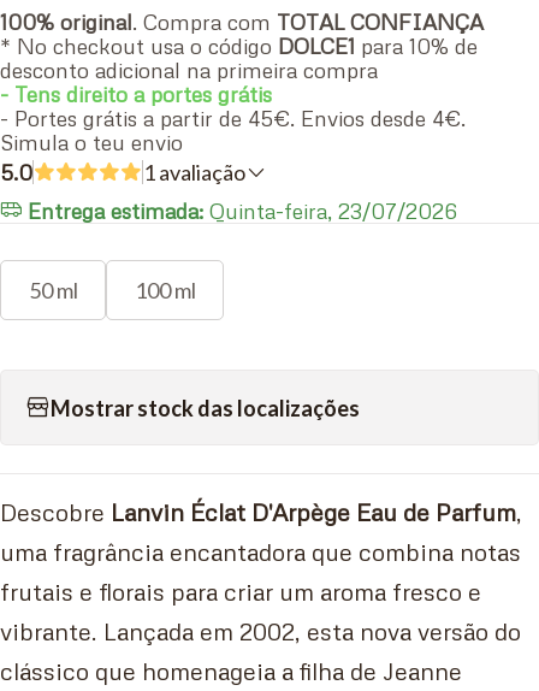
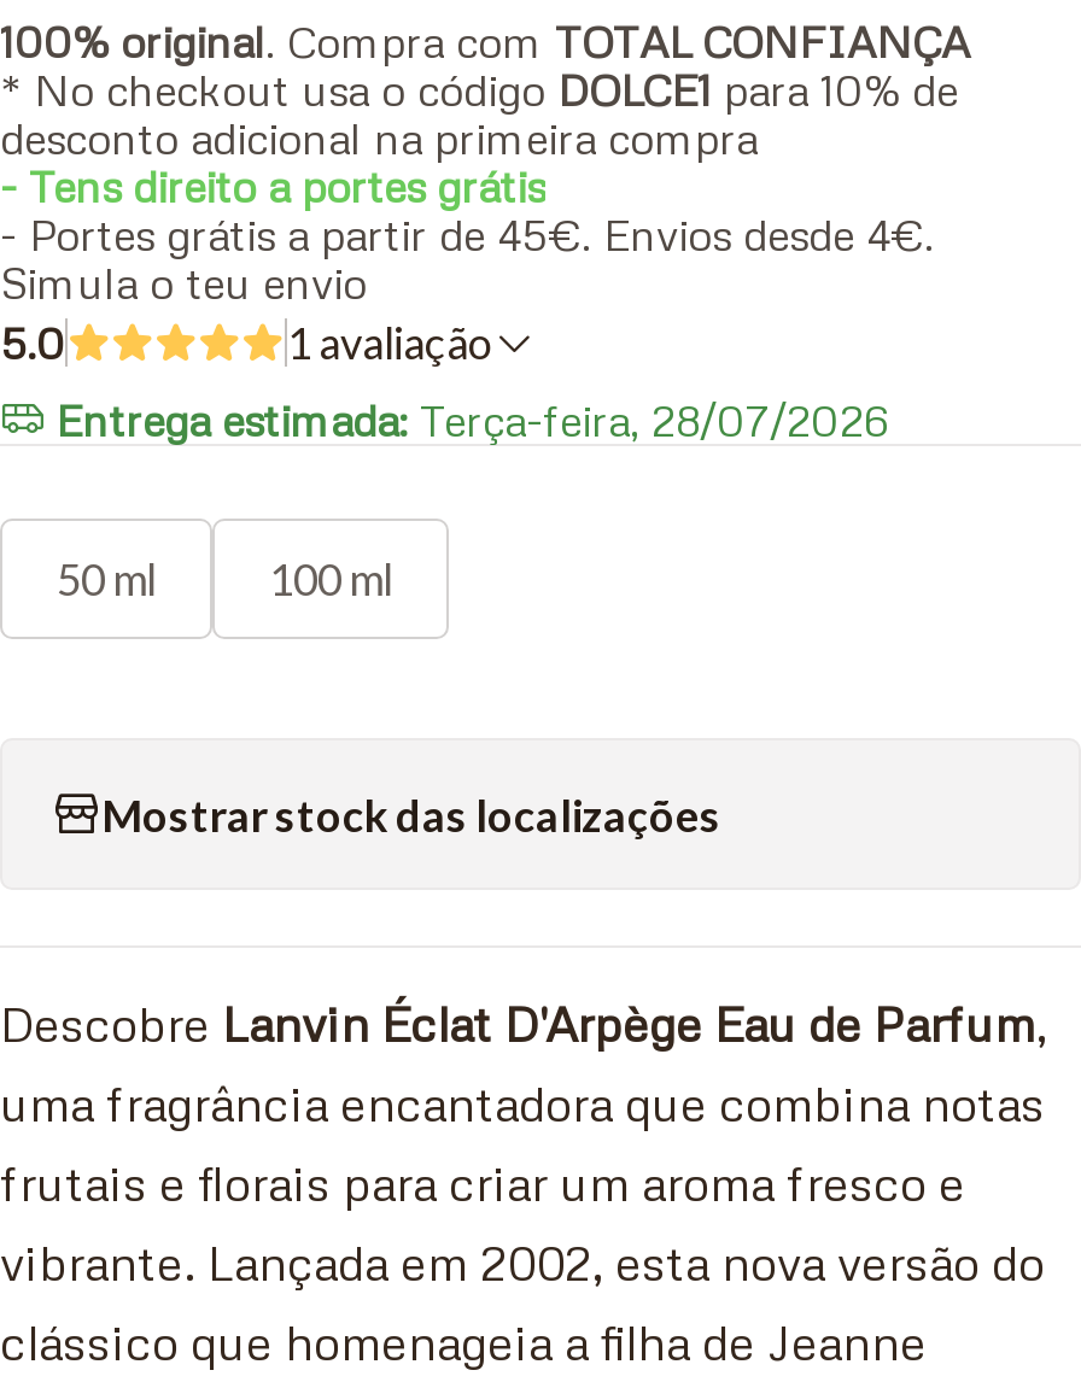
[28,197,457,224] Entrega estimada: Quinta-feira, 23/07/2026 -> [55,393,890,446] Entrega estimada: Terça-feira, 28/07/2026

